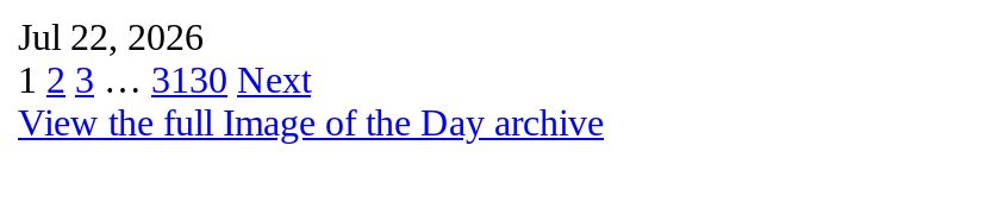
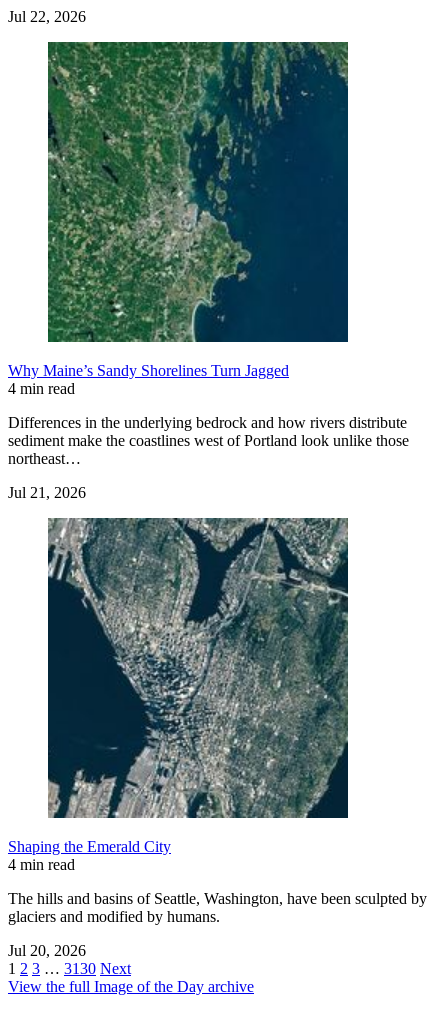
none -> [8,41,409,501] [image] | Why Maine’s Sandy Shorelines Turn Jagged | 4 min read | Differences in the underlying bedrock and how rivers distribute | sediment make the coastlines west of Portland look unlike those | northeast… | Jul 21, 2026
none -> [8,517,427,959] [image] | Shaping the Emerald City | 4 min read | The hills and basins of Seattle, Washington, have been sculpted by | glaciers and modified by humans. | Jul 20, 2026

